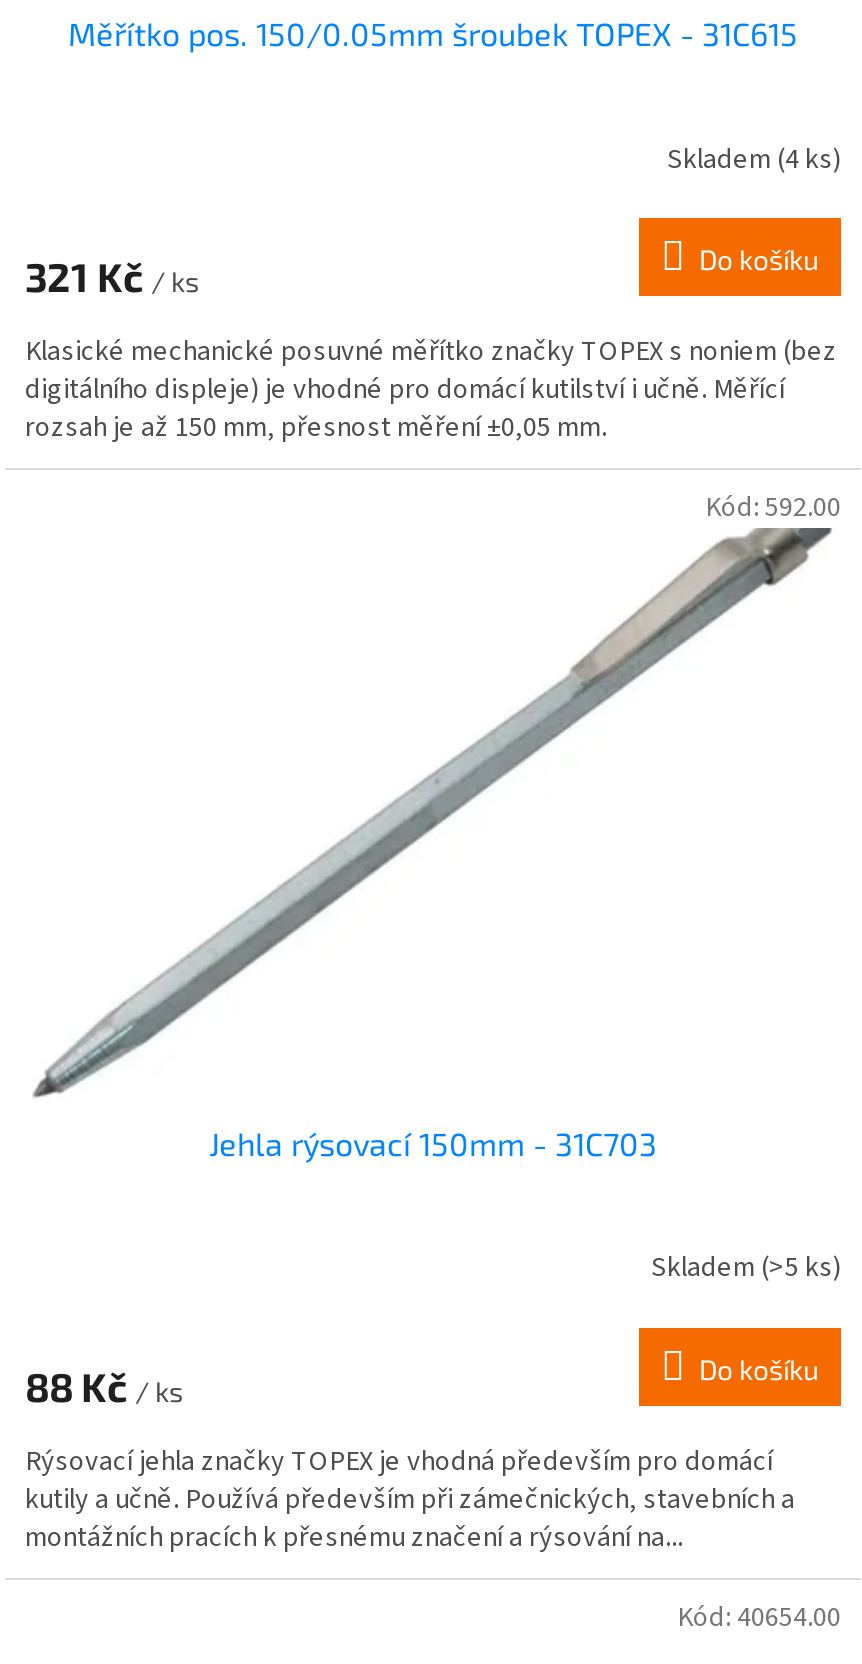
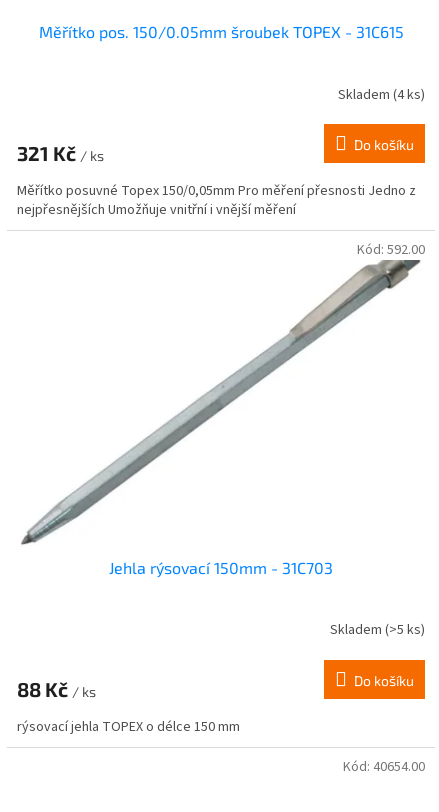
[25,332,837,448] Klasické mechanické posuvné měřítko značky TOPEX s noniem (bez | digitálního displeje) je vhodné pro domácí kutilství i učně. Měřící | rozsah je až 150 mm, přesnost měření ±0,05 mm. -> [17,181,416,220] Měřítko posuvné Topex 150/0,05mm Pro měření přesnosti Jedno z | nejpřesnějších Umožňuje vnitřní i vnější měření
[25,1442,795,1558] Rýsovací jehla značky TOPEX je vhodná především pro domácí | kutily a učně. Používá především při zámečnických, stavebních a | montážních pracích k přesnému značení a rýsování na... -> [17,717,240,737] rýsovací jehla TOPEX o délce 150 mm

